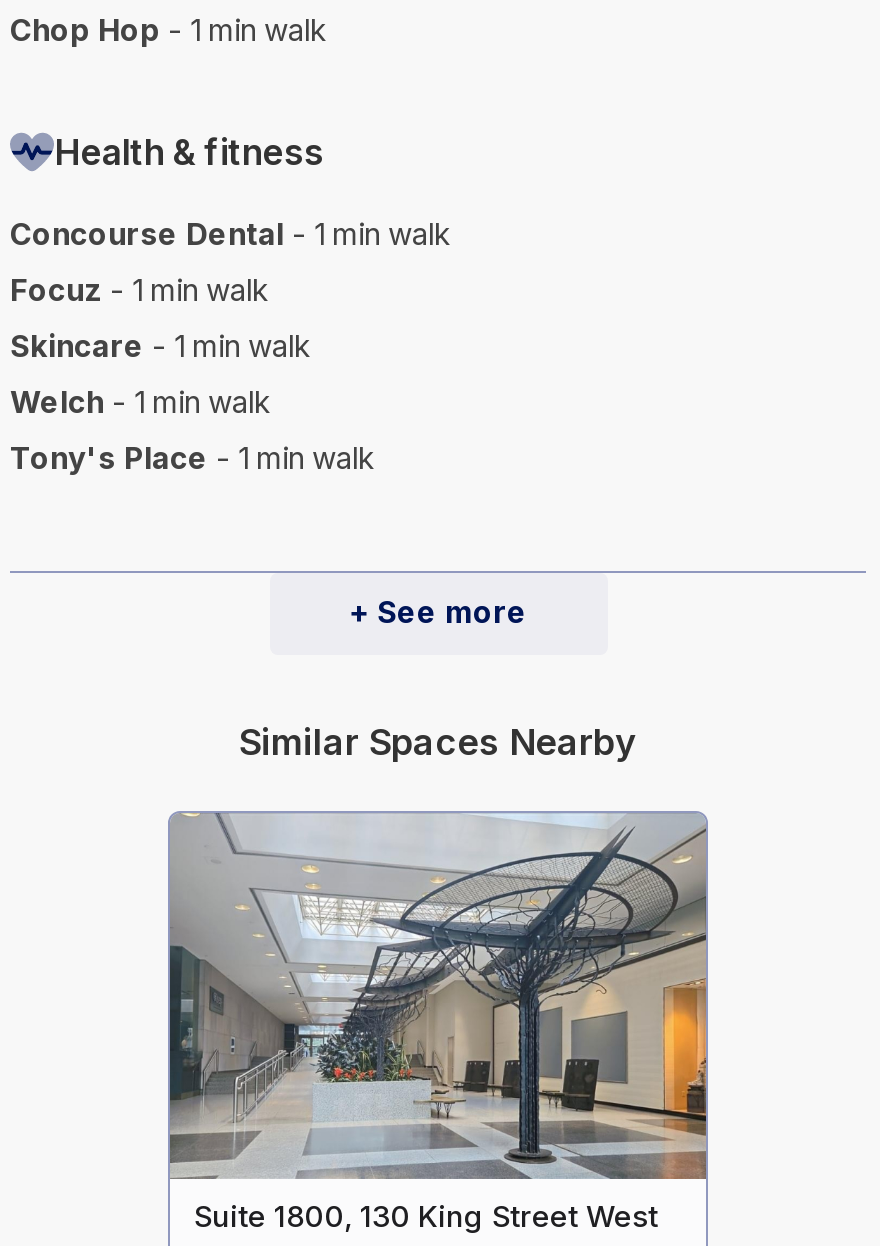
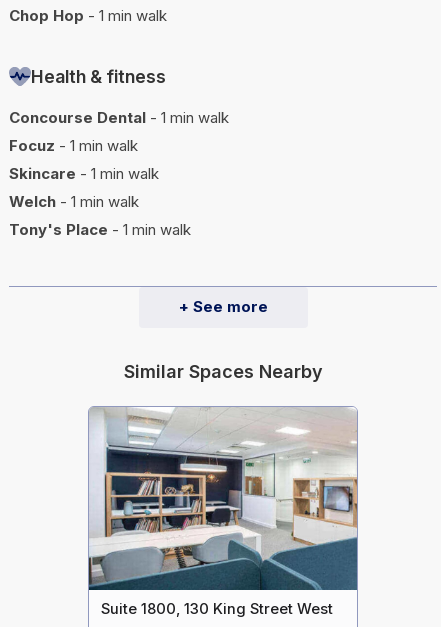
[168,813,708,1181] [image] -> [88,407,358,591] [image]

